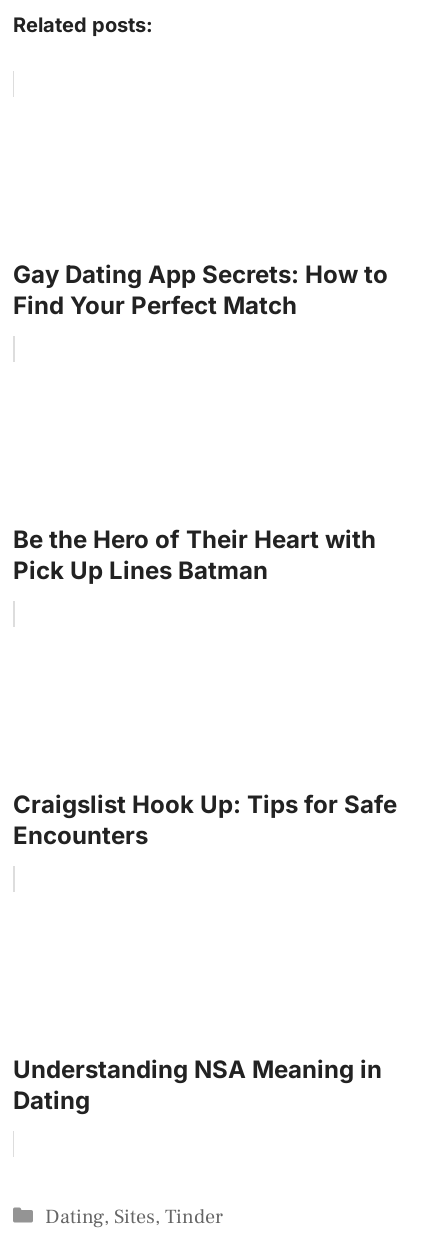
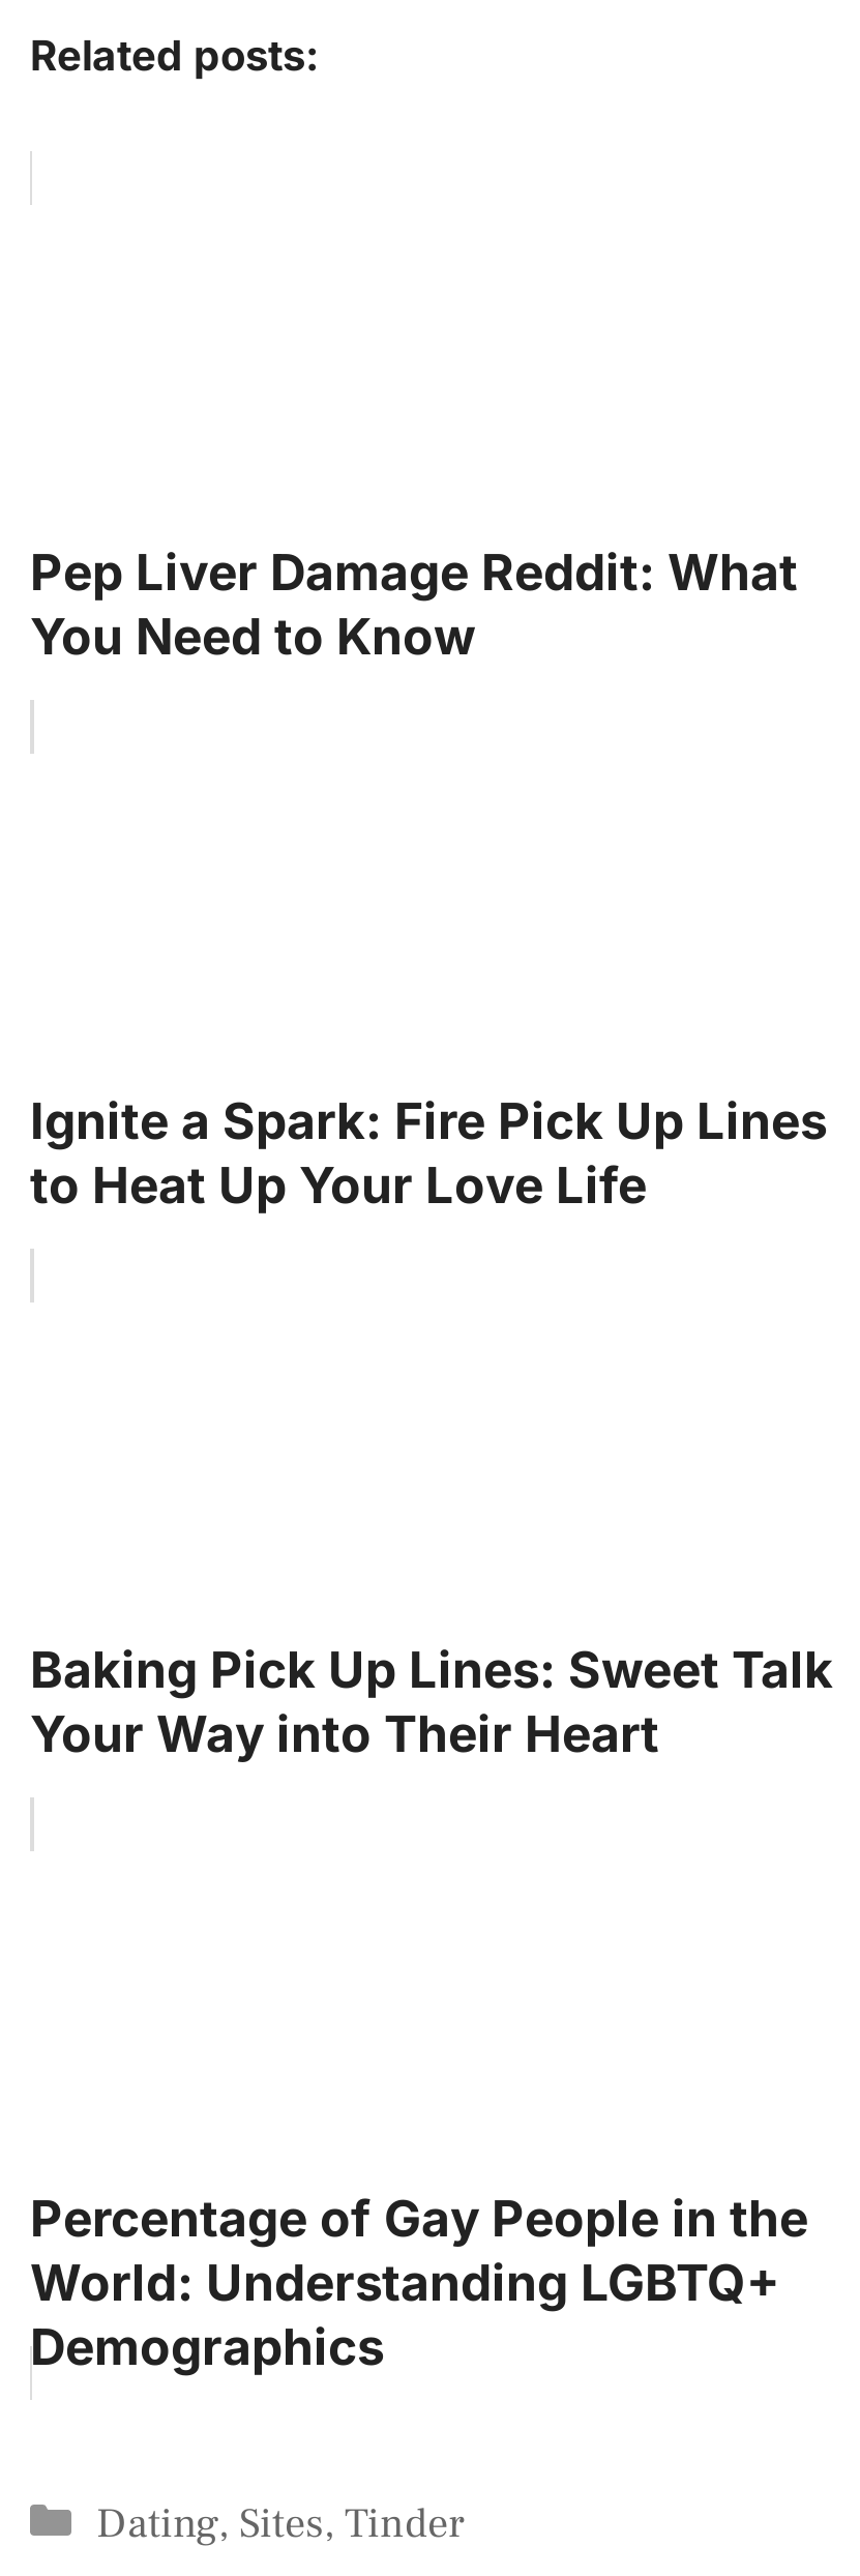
[13,259,388,319] Gay Dating App Secrets: How to | Find Your Perfect Match -> [30,541,798,666] Pep Liver Damage Reddit: What | You Need to Know
[13,524,376,584] Be the Hero of Their Heart with | Pick Up Lines Batman -> [30,1090,827,1214] Ignite a Spark: Fire Pick Up Lines | to Heat Up Your Love Life
[13,789,397,849] Craigslist Hook Up: Tips for Safe | Encounters -> [30,1639,833,1763] Baking Pick Up Lines: Sweet Talk | Your Way into Their Heart
[13,1054,382,1114] Understanding NSA Meaning in | Dating -> [30,2188,808,2376] Percentage of Gay People in the | World: Understanding LGBTQ+ | Demographics

